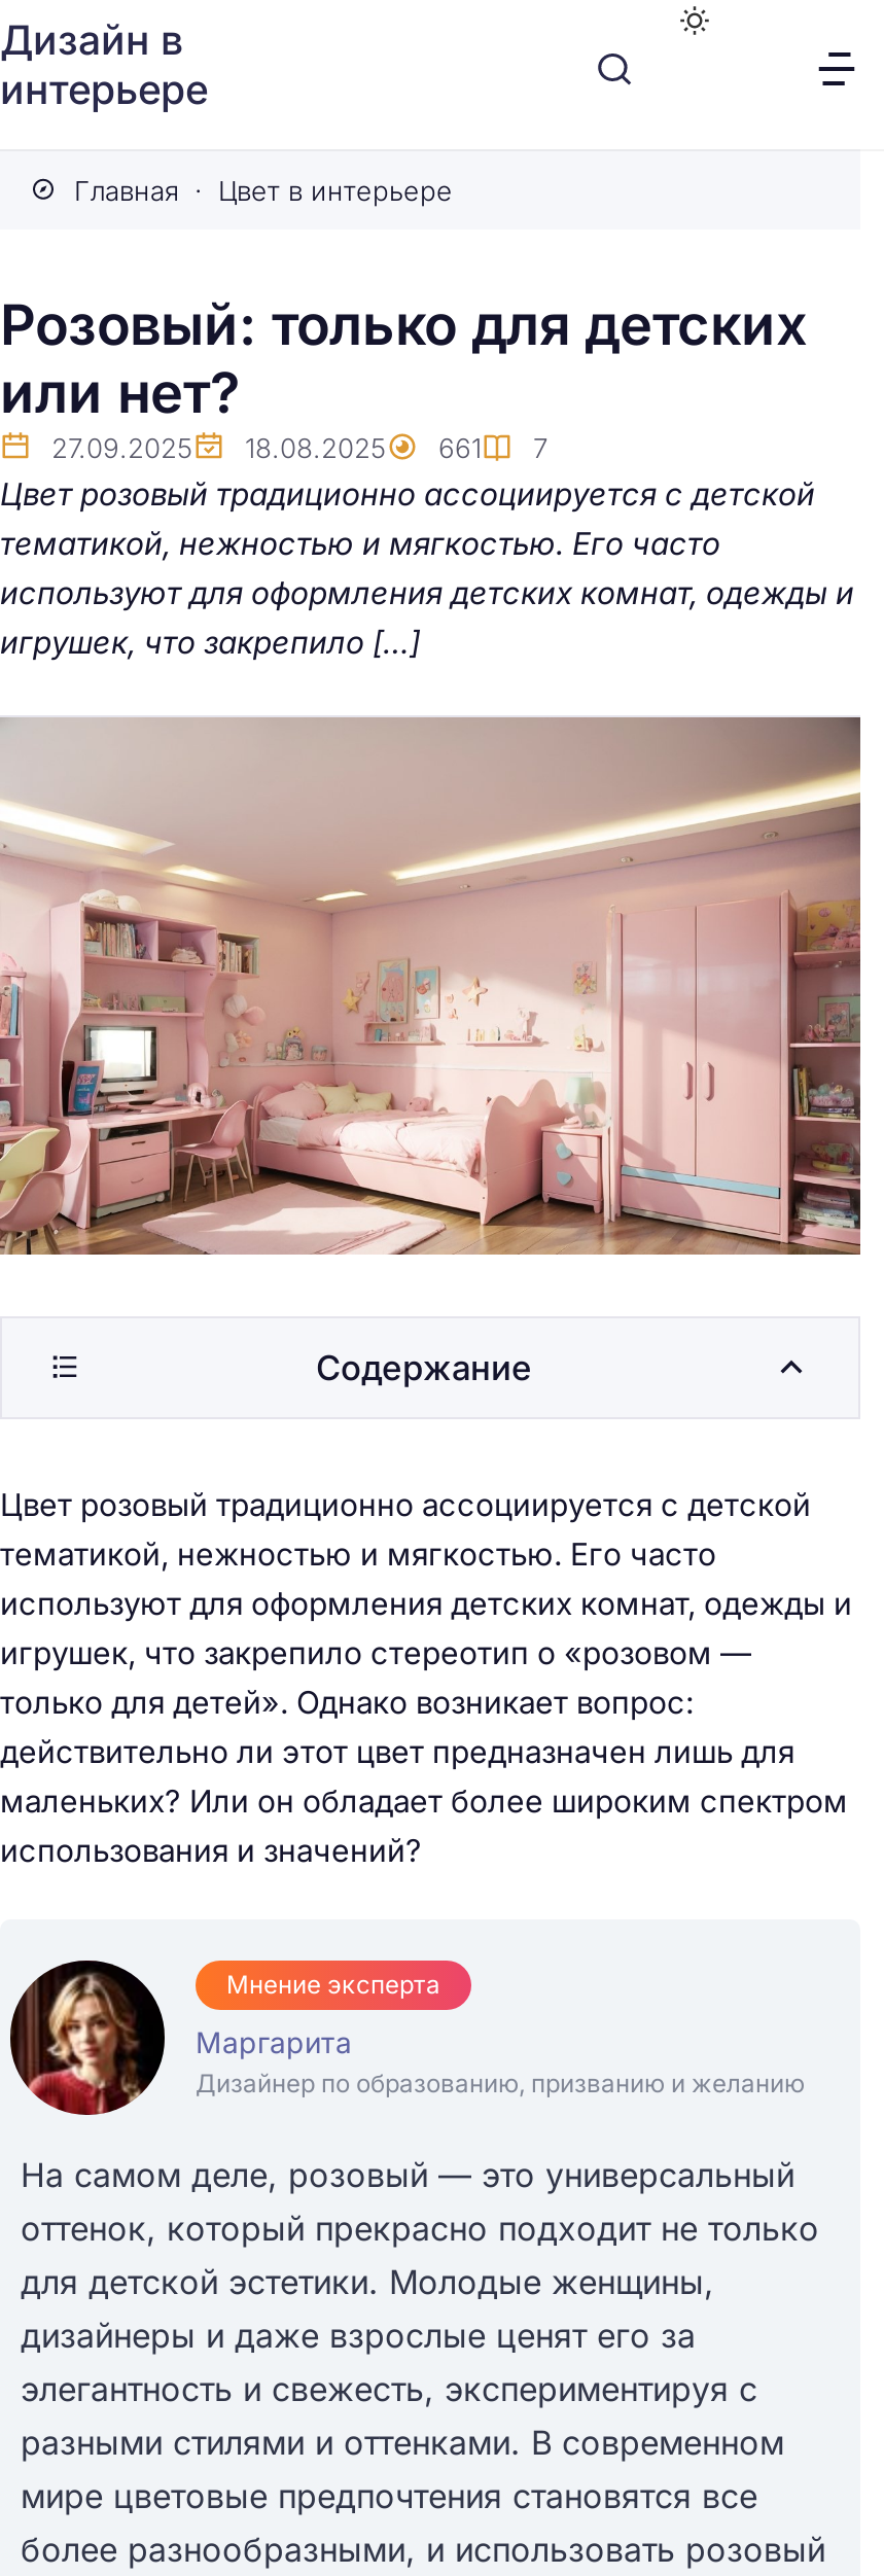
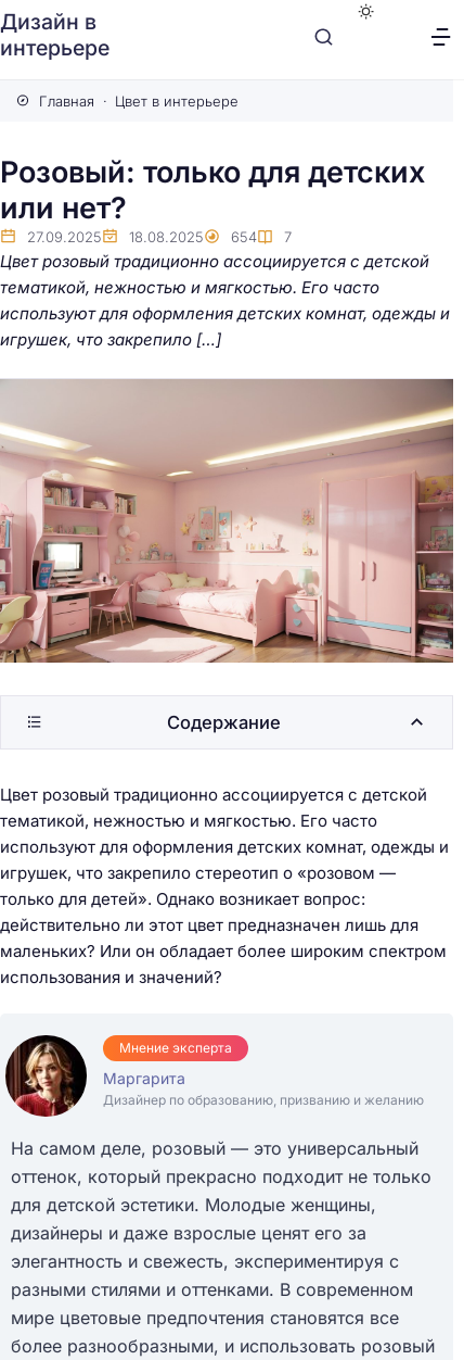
[51,431,547,464] 27.09.2025 18.08.2025 661 7 -> [27,228,292,245] 27.09.2025 18.08.2025 654 7

